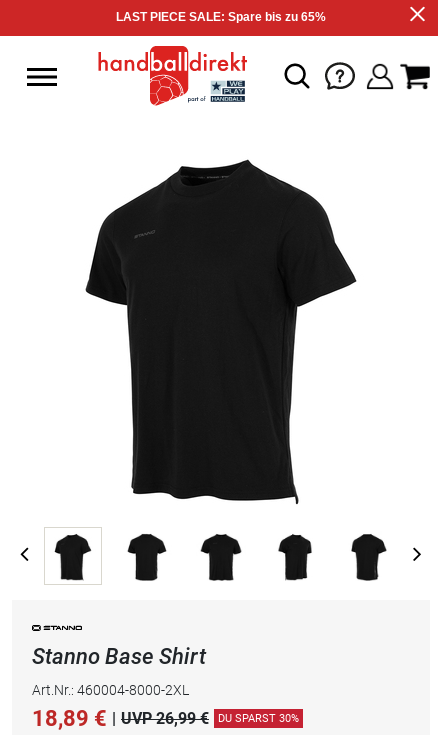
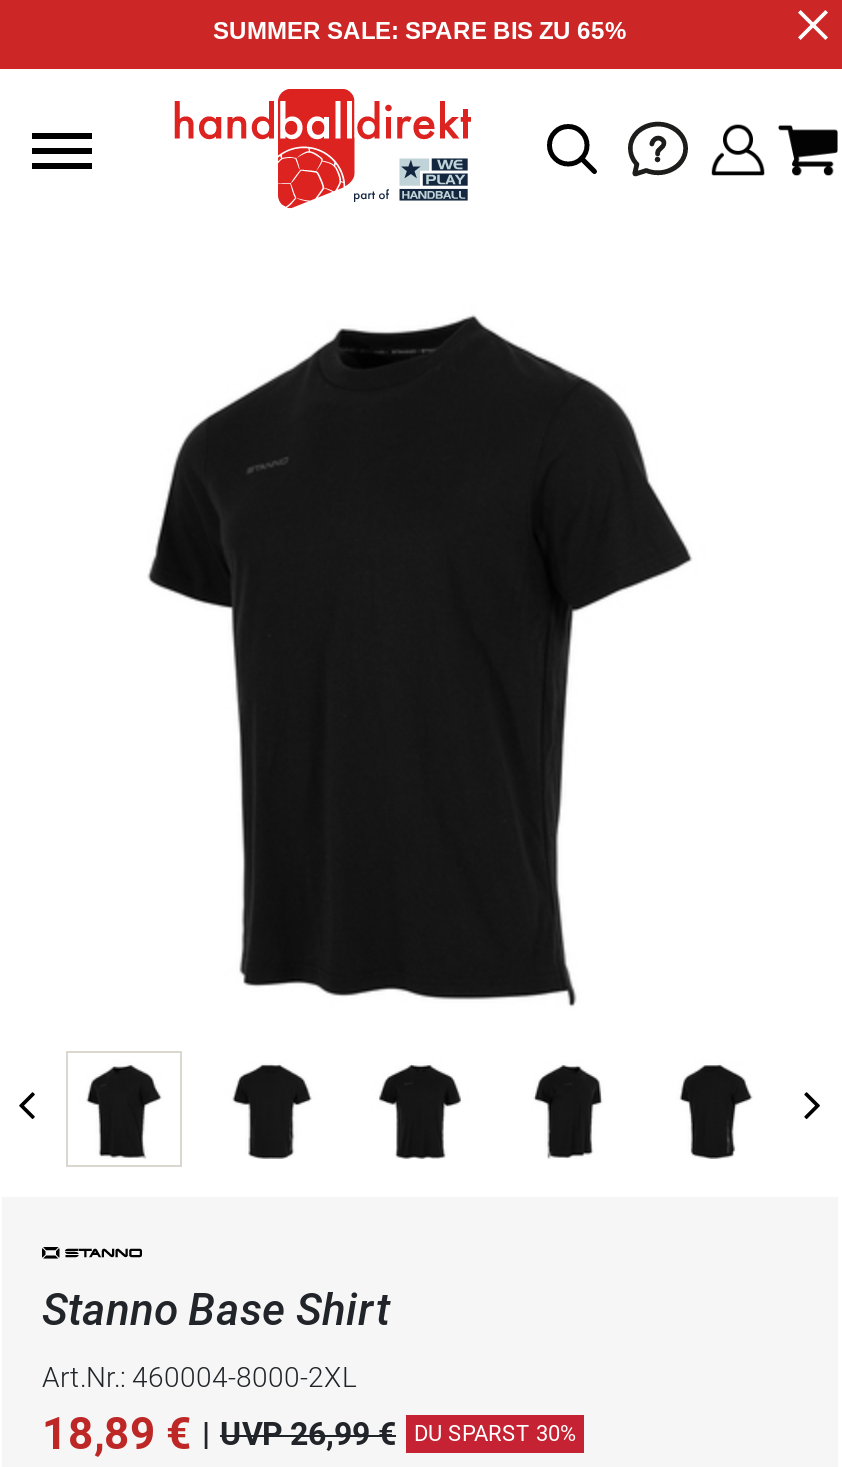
[116,10,326,24] LAST PIECE SALE: Spare bis zu 65% -> [213,17,627,45] SUMMER SALE: SPARE BIS ZU 65%

